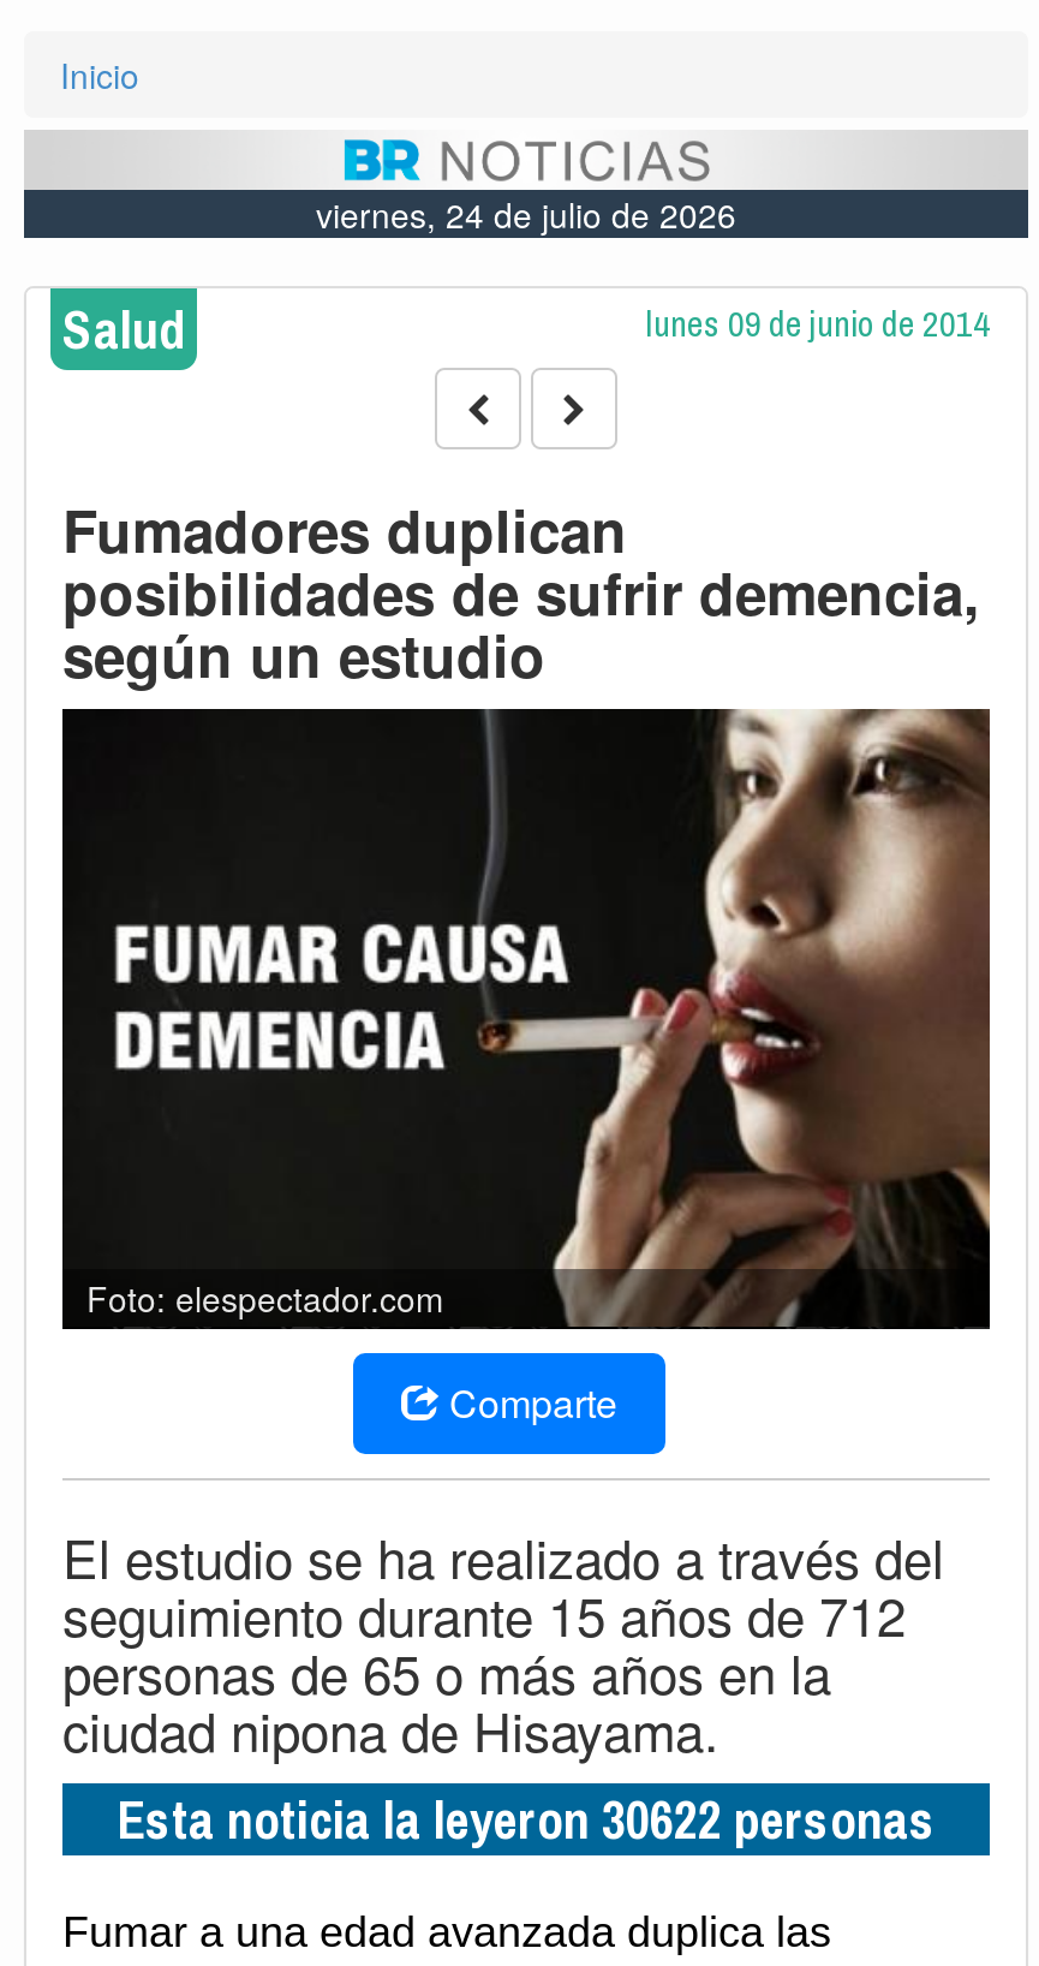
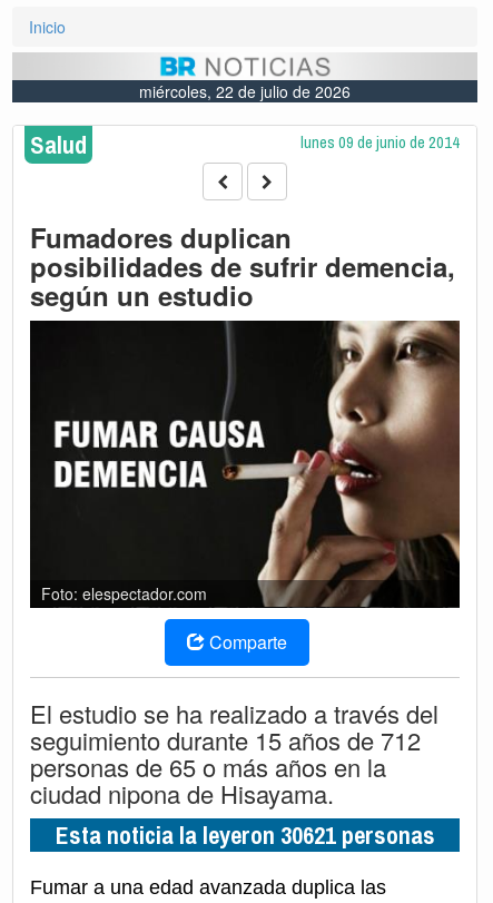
[316,190,736,238] viernes, 24 de julio de 2026 -> [139,80,351,102] miércoles, 22 de julio de 2026
[117,1783,936,1855] Esta noticia la leyeron 30622 personas -> [55,818,435,852] Esta noticia la leyeron 30621 personas

